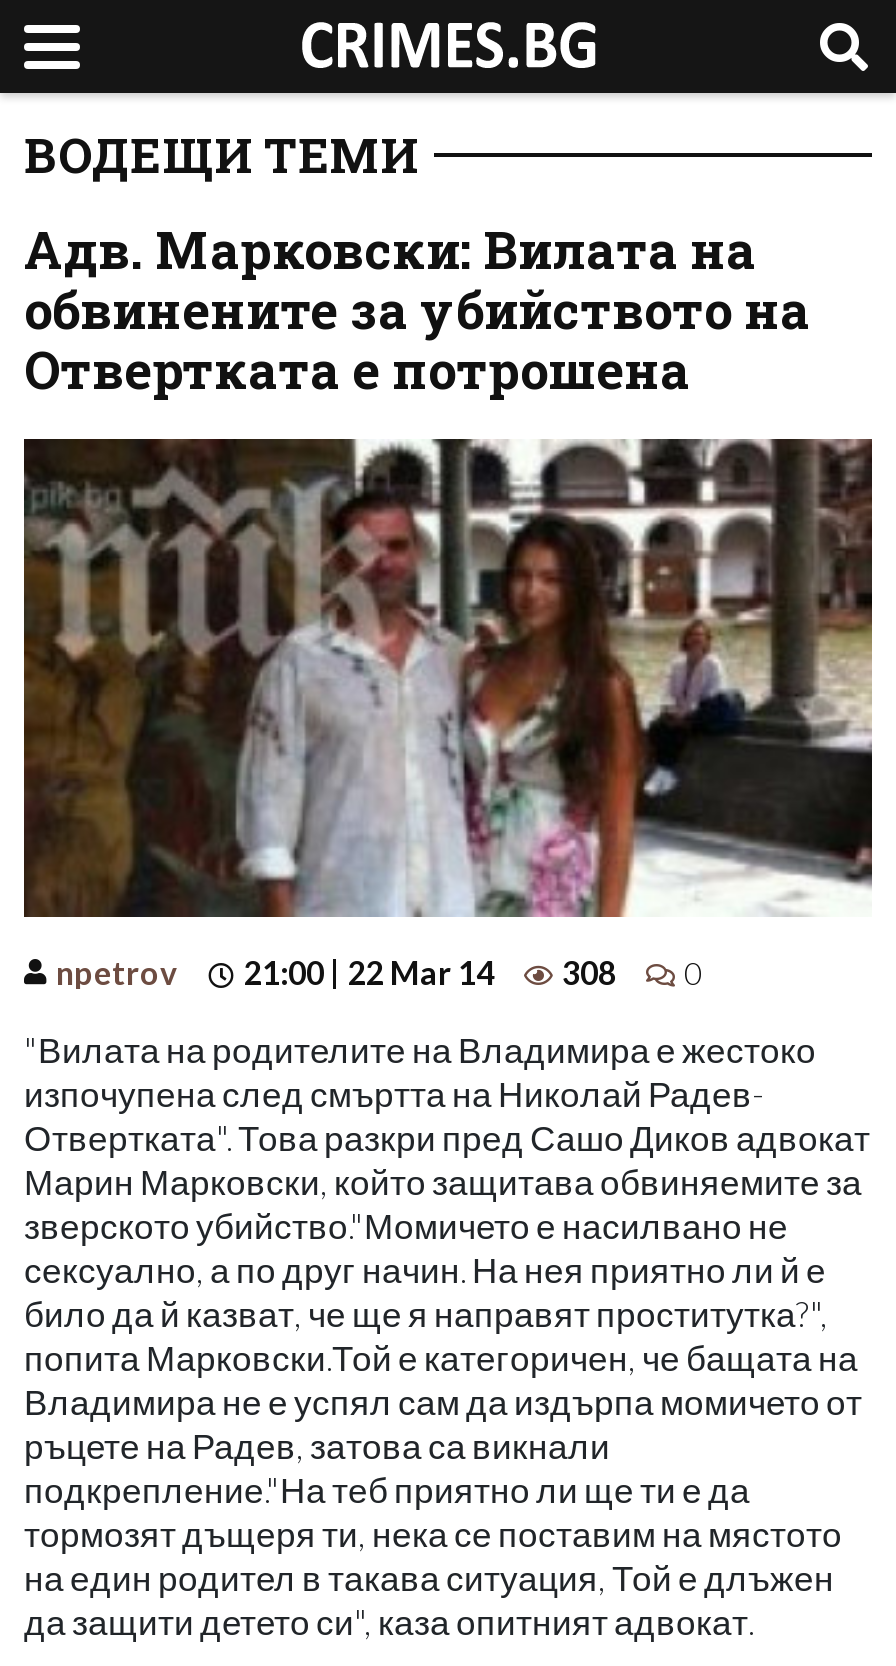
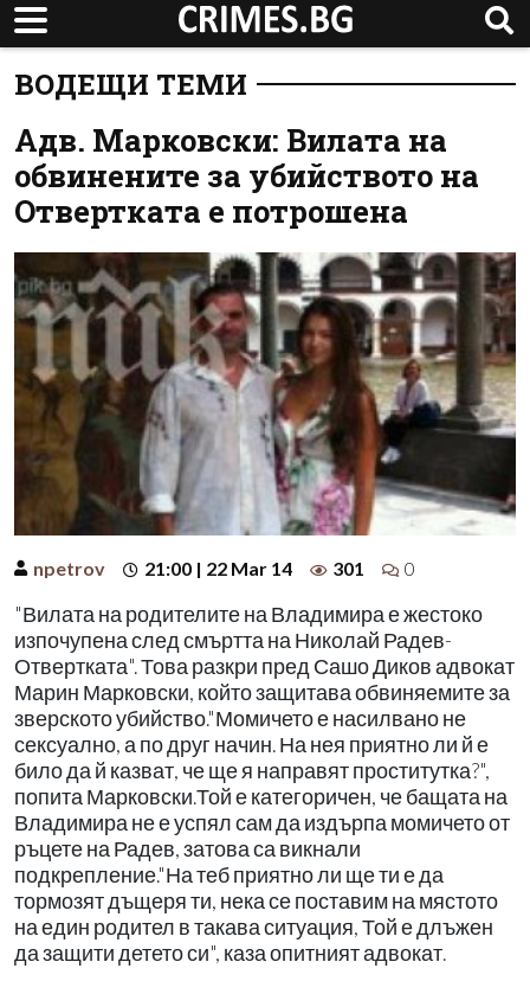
[562,952,616,990] 308 -> [332,556,364,579] 301

